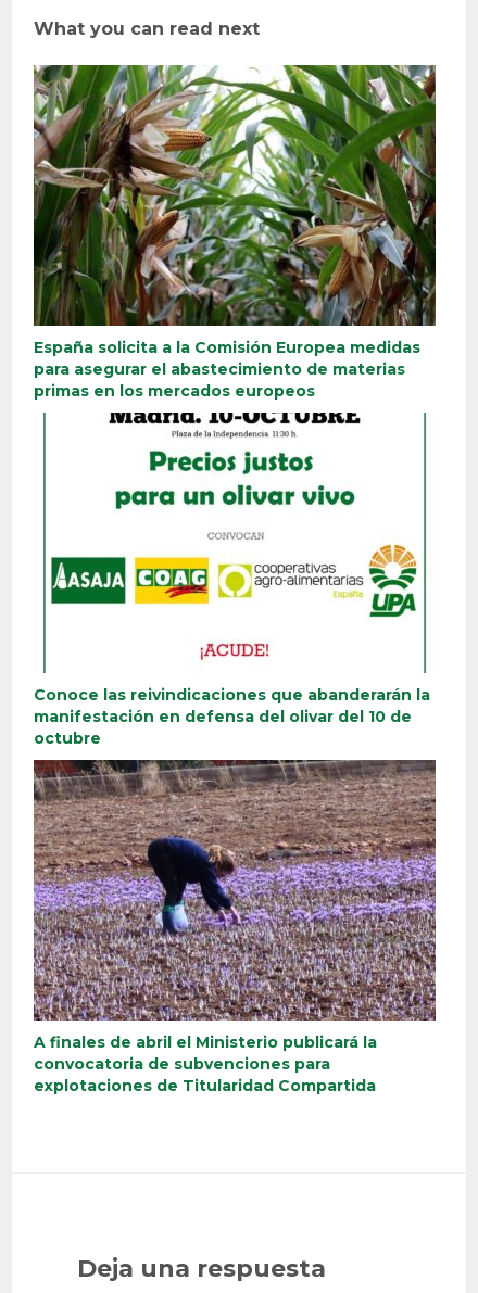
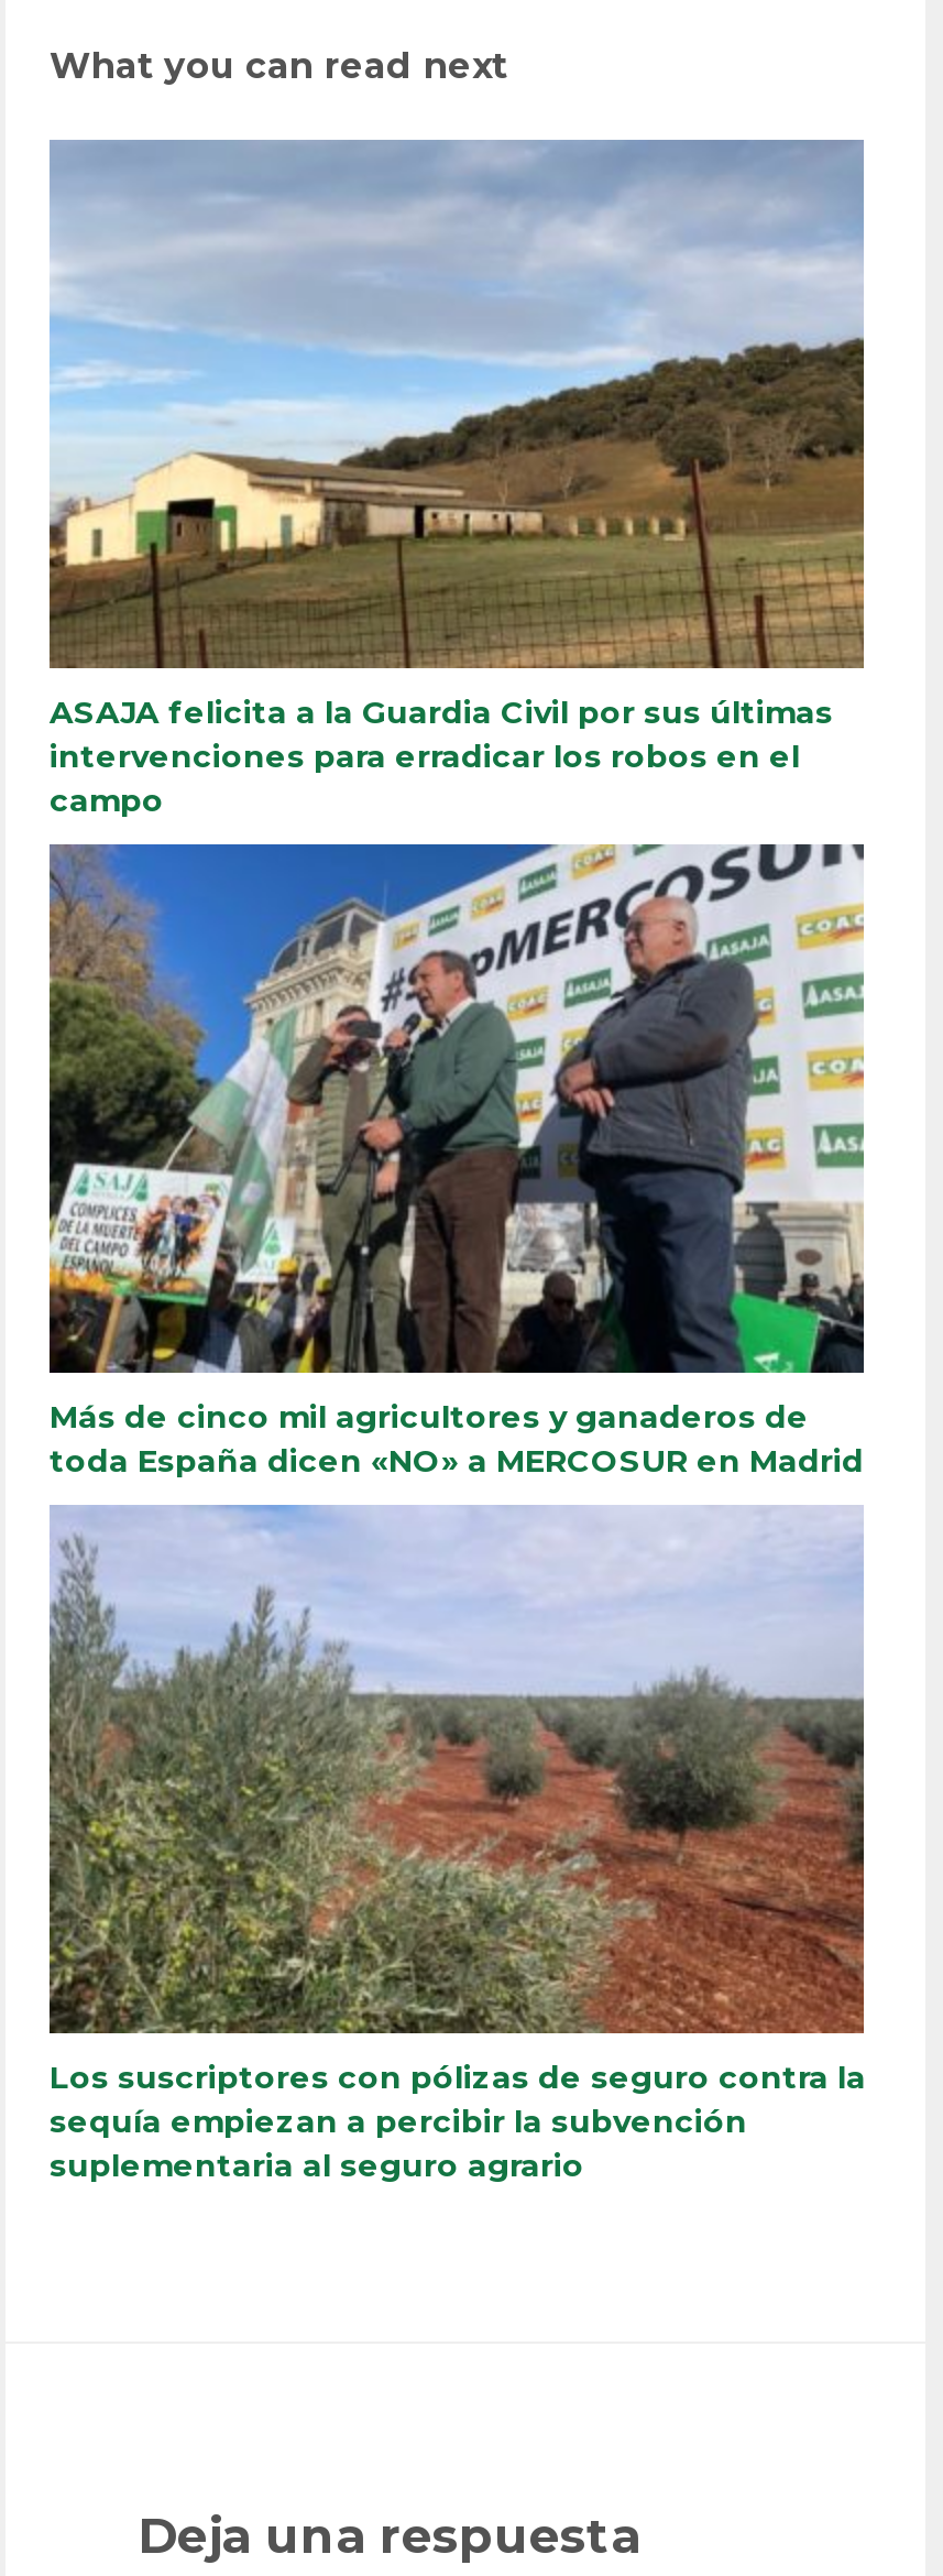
[33,64,437,401] [image] | España solicita a la Comisión Europea medidas | para asegurar el abastecimiento de materias | primas en los mercados europeos -> [47,138,866,820] [image] | ASAJA felicita a la Guardia Civil por sus últimas | intervenciones para erradicar los robos en el | campo
[34,411,436,748] [image] | Conoce las reivindicaciones que abanderarán la | manifestación en defensa del olivar del 10 de | octubre -> [47,842,866,1481] [image] | Más de cinco mil agricultores y ganaderos de | toda España dicen «NO» a MERCOSUR en Madrid
[33,759,437,1096] [image] | A finales de abril el Ministerio publicará la | convocatoria de subvenciones para | explotaciones de Titularidad Compartida -> [50,1505,866,2185] [image] | Los suscriptores con pólizas de seguro contra la | sequía empiezan a percibir la subvención | suplementaria al seguro agrario

